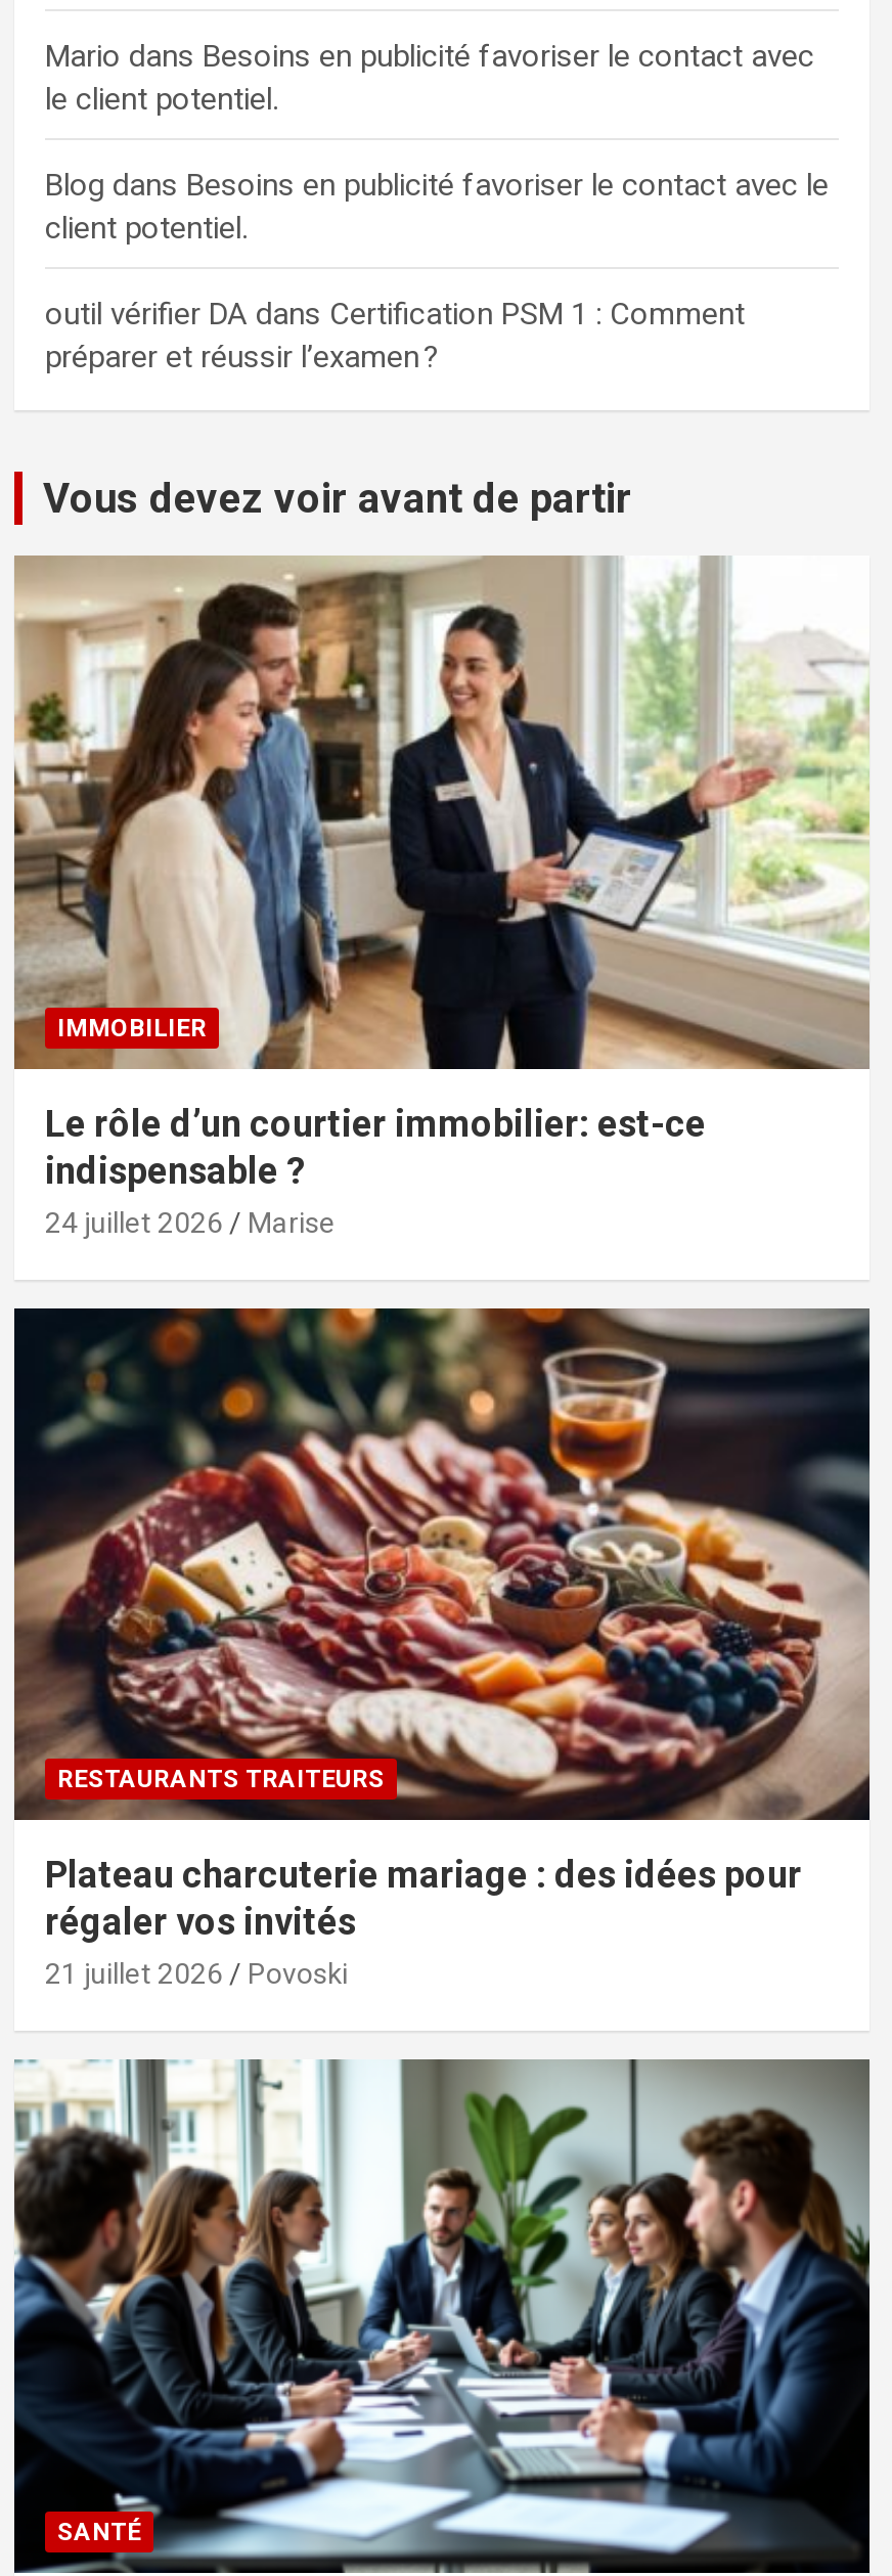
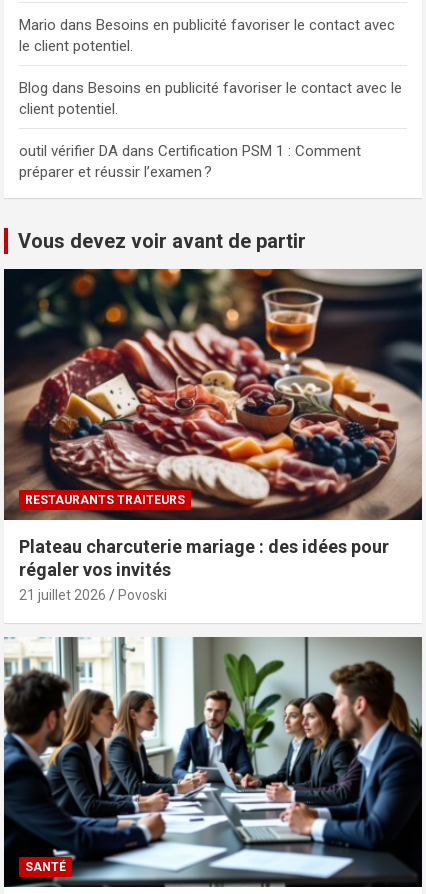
[12,556,869,1238] [image] | IMMOBILIER | Le rôle d’un courtier immobilier: est-ce | indispensable ? | 24 juillet 2026 | Marise -> none

